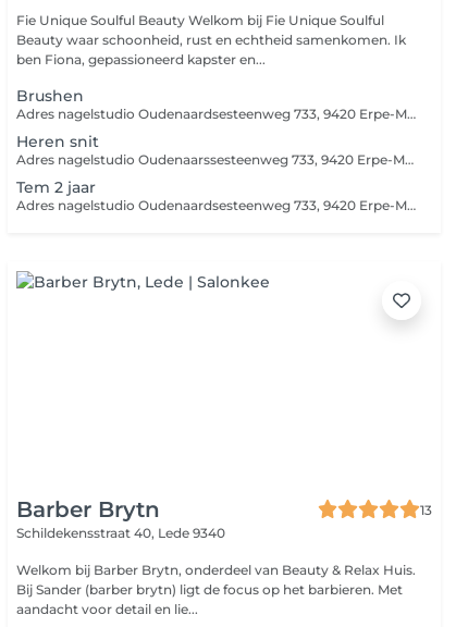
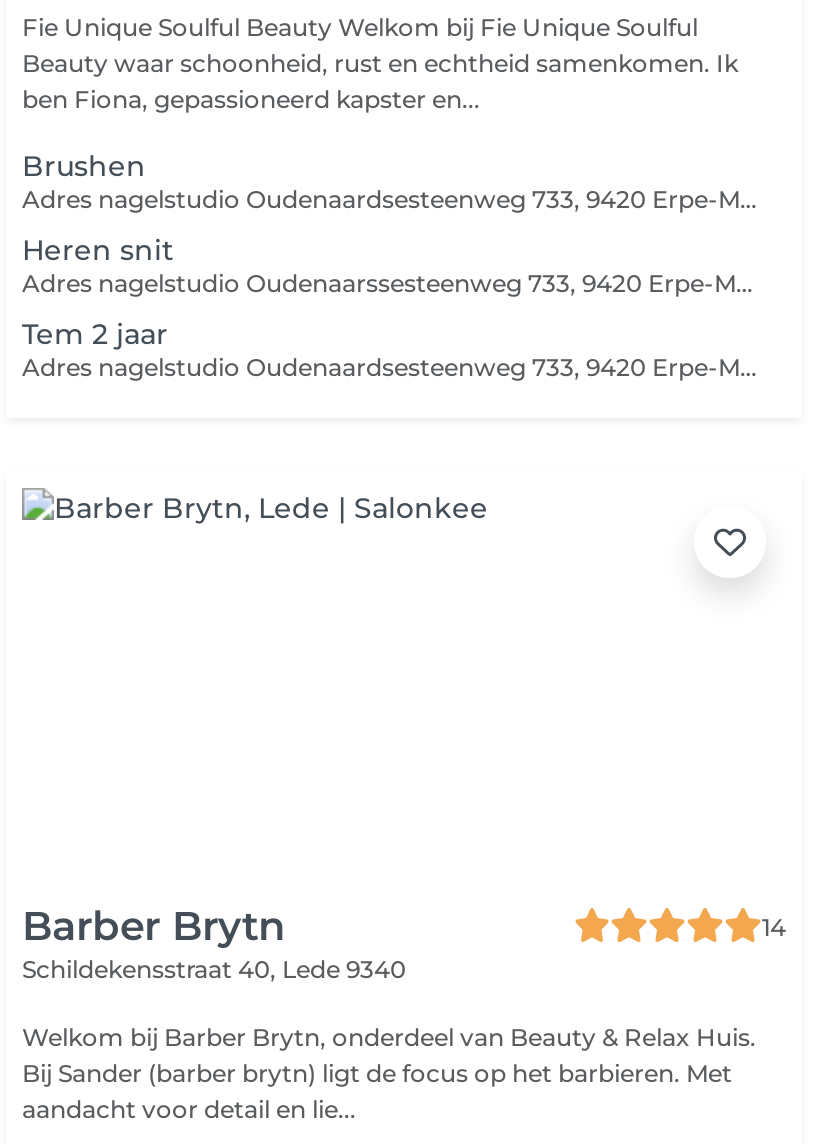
[420,502,432,518] 13 -> [762,912,786,942] 14

